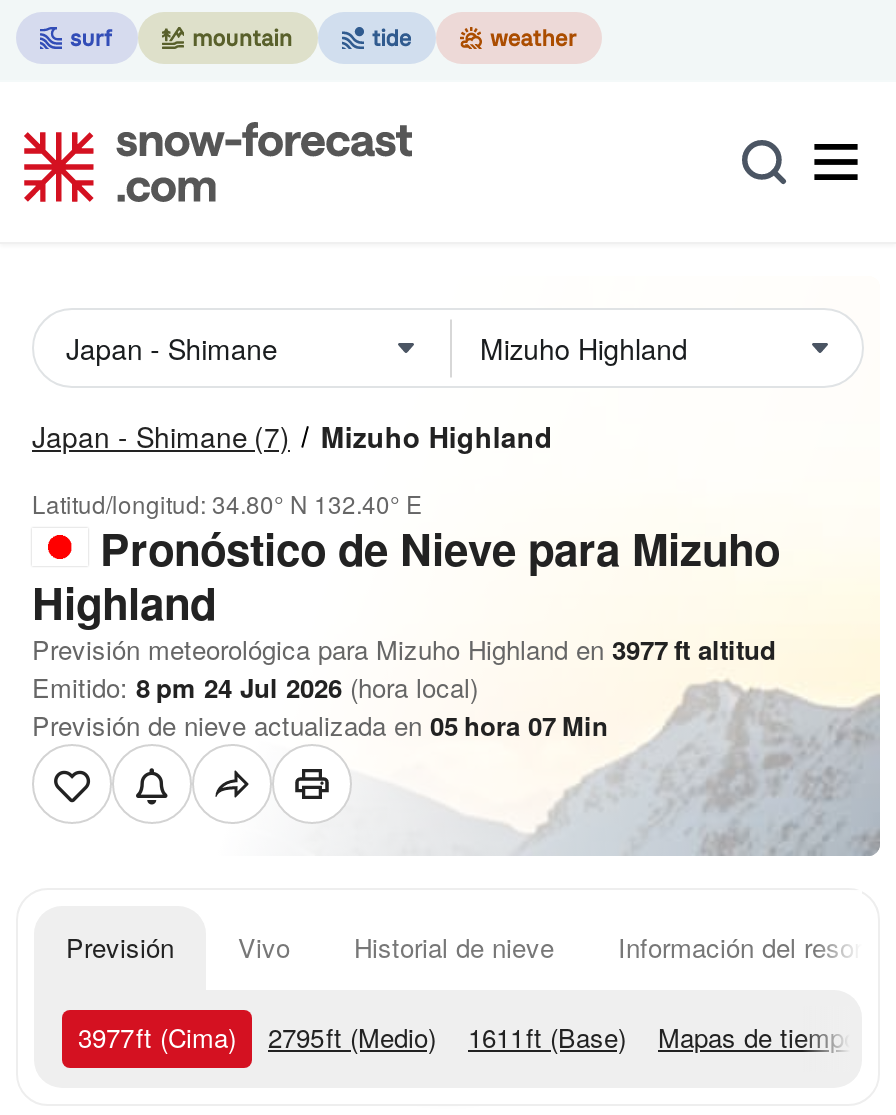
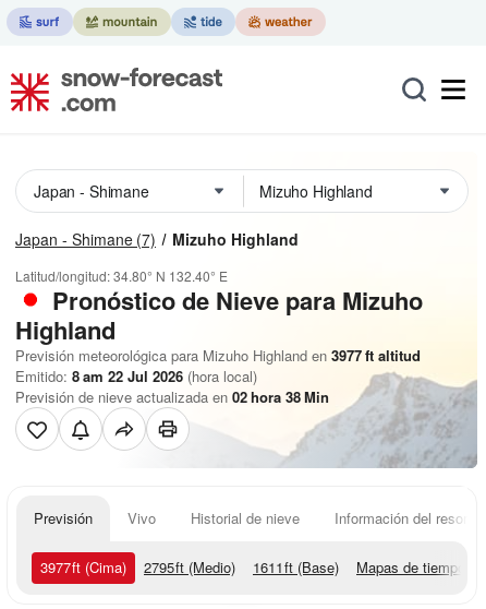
[32,668,478,706] Emitido: 8 pm 24 Jul 2026 (hora local) -> [15,366,257,386] Emitido: 8 am 22 Jul 2026 (hora local)
[32,706,608,744] Previsión de nieve actualizada en 05 hora 07 Min -> [15,386,329,407] Previsión de nieve actualizada en 02 hora 38 Min

